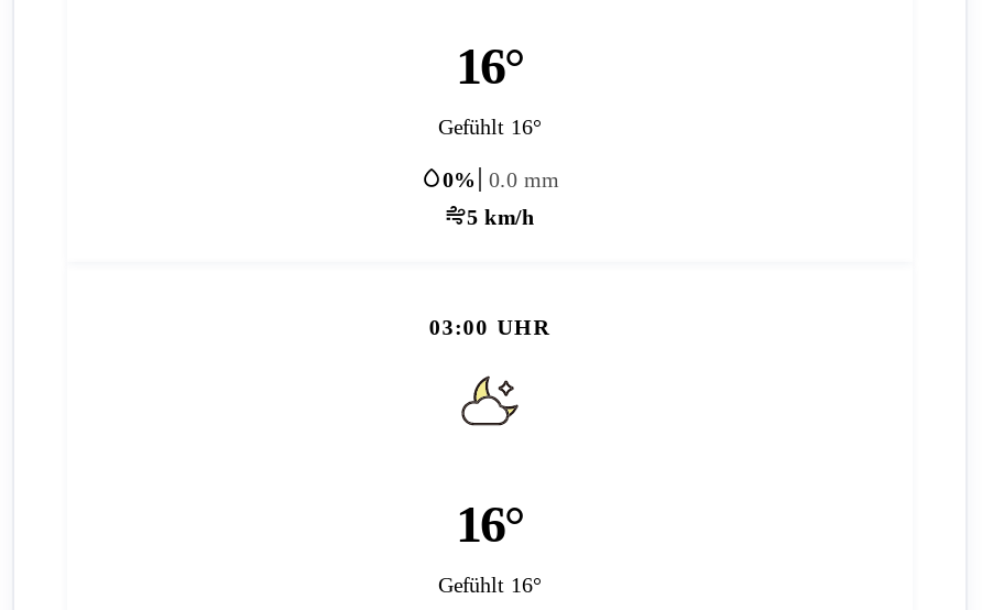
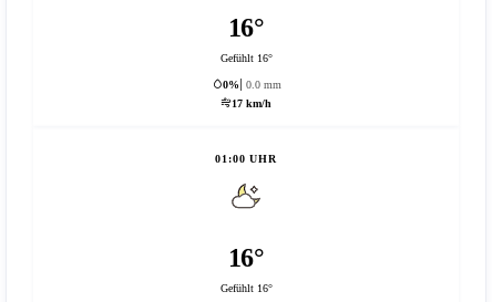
[467,204,535,228] 5 km/h -> [232,97,271,109] 17 km/h
[429,314,551,338] 03:00 UHR -> [215,152,277,164] 01:00 UHR

